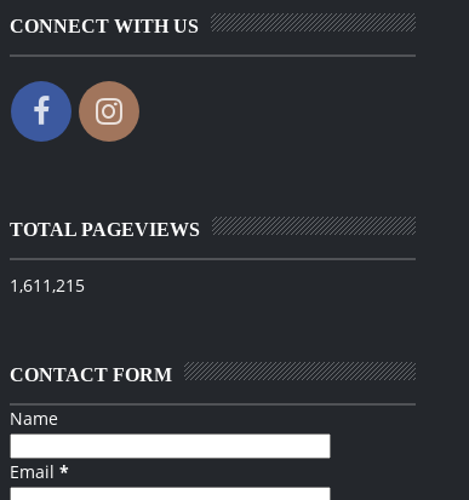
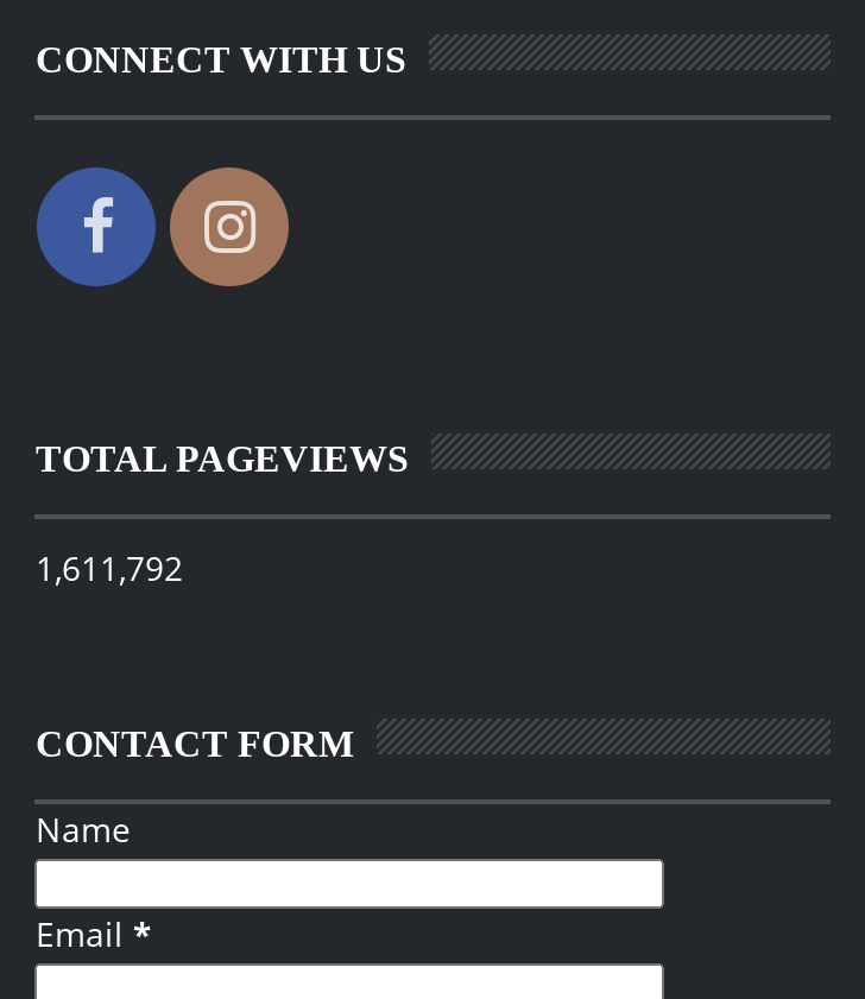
[10,274,85,297] 1,611,215 -> [36,546,183,591] 1,611,792

